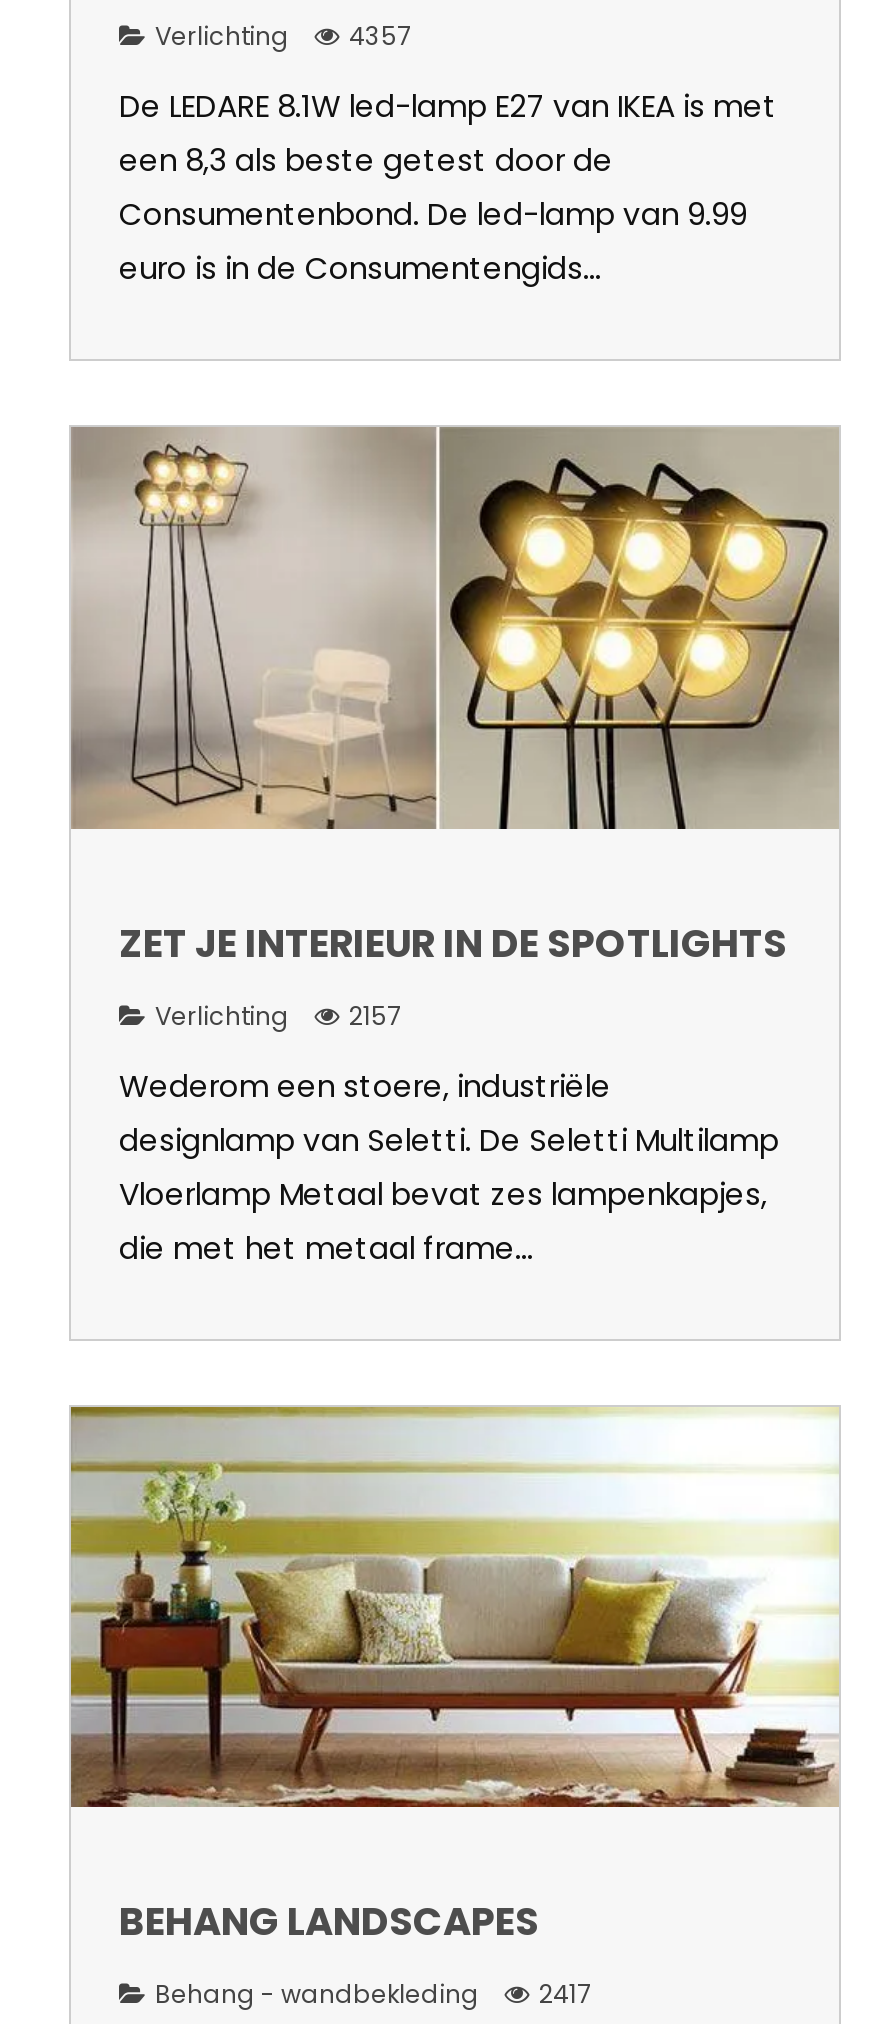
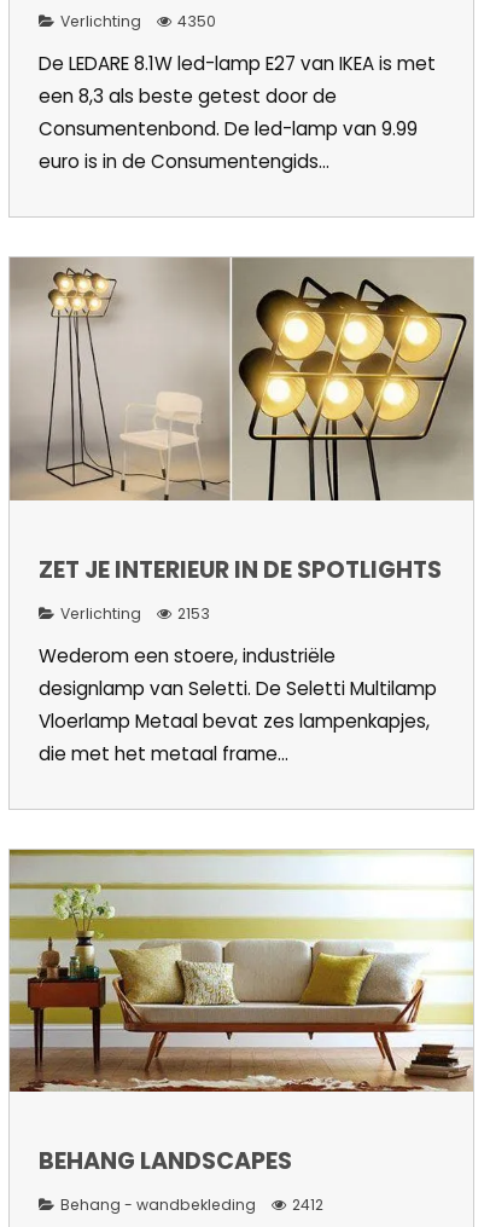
[155,19,411,53] Verlichting 4357 -> [60,11,216,32] Verlichting 4350
[155,998,401,1032] Verlichting 2157 -> [60,603,210,624] Verlichting 2153
[155,1977,591,2011] Behang - wandbekleding 2417 -> [60,1195,323,1215] Behang - wandbekleding 2412

